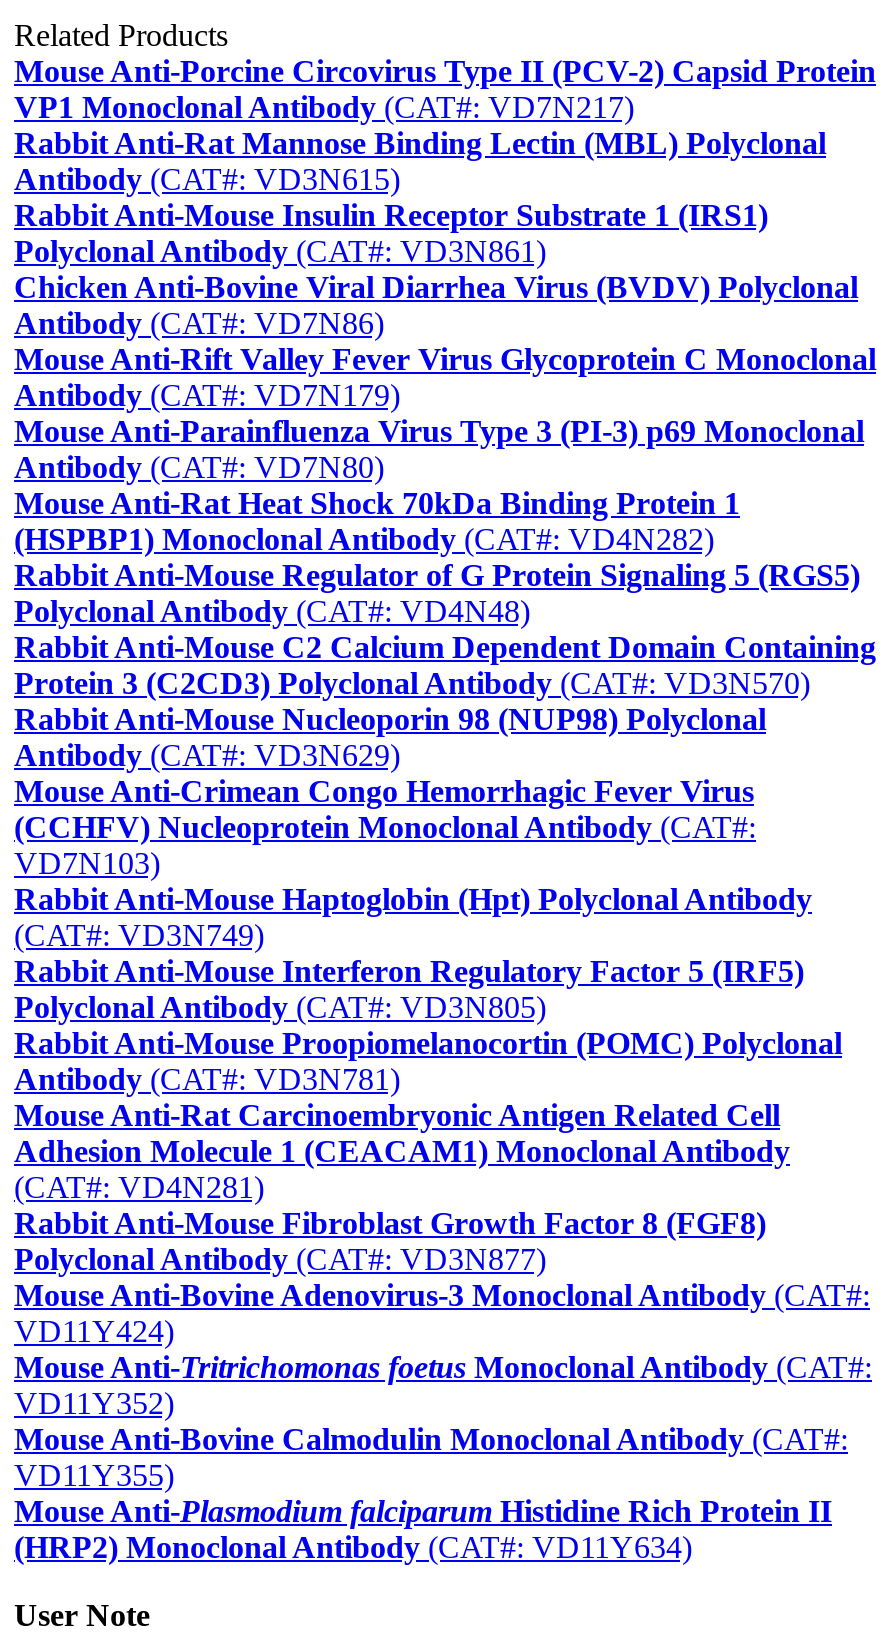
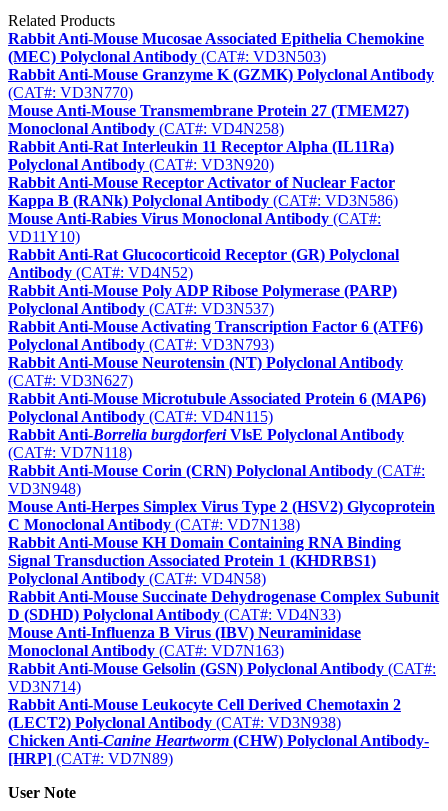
[14,55,876,1565] Mouse Anti-Porcine Circovirus Type II (PCV-2) Capsid Protein | VP1 Monoclonal Antibody (CAT#: VD7N217) | Rabbit Anti-Rat Mannose Binding Lectin (MBL) Polyclonal | Antibody (CAT#: VD3N615) | Rabbit Anti-Mouse Insulin Receptor Substrate 1 (IRS1) | Polyclonal Antibody (CAT#: VD3N861) | Chicken Anti-Bovine Viral Diarrhea Virus (BVDV) Polyclonal | Antibody (CAT#: VD7N86) | Mouse Anti-Rift Valley Fever Virus Glycoprotein C Monoclonal | Antibody (CAT#: VD7N179) | Mouse Anti-Parainfluenza Virus Type 3 (PI-3) p69 Monoclonal | Antibody (CAT#: VD7N80) | Mouse Anti-Rat Heat Shock 70kDa Binding Protein 1 | (HSPBP1) Monoclonal Antibody (CAT#: VD4N282) | Rabbit Anti-Mouse Regulator of G Protein Signaling 5 (RGS5) | Polyclonal Antibody (CAT#: VD4N48) | Rabbit Anti-Mouse C2 Calcium Dependent Domain Containing | Protein 3 (C2CD3) Polyclonal Antibody (CAT#: VD3N570) | Rabbit Anti-Mouse Nucleoporin 98 (NUP98) Polyclonal | Antibody (CAT#: VD3N629) | Mouse Anti-Crimean Congo Hemorrhagic Fever Virus | (CCHFV) Nucleoprotein Monoclonal Antibody (CAT#: | VD7N103) | Rabbit Anti-Mouse Haptoglobin (Hpt) Polyclonal Antibody | (CAT#: VD3N749) | Rabbit Anti-Mouse Interferon Regulatory Factor 5 (IRF5) | Polyclonal Antibody (CAT#: VD3N805) | Rabbit Anti-Mouse Proopiomelanocortin (POMC) Polyclonal | Antibody (CAT#: VD3N781) | Mouse Anti-Rat Carcinoembryonic Antigen Related Cell | Adhesion Molecule 1 (CEACAM1) Monoclonal Antibody | (CAT#: VD4N281) | Rabbit Anti-Mouse Fibroblast Growth Factor 8 (FGF8) | Polyclonal Antibody (CAT#: VD3N877) | Mouse Anti-Bovine Adenovirus-3 Monoclonal Antibody (CAT#: | VD11Y424) | Mouse Anti-Tritrichomonas foetus Monoclonal Antibody (CAT#: | VD11Y352) | Mouse Anti-Bovine Calmodulin Monoclonal Antibody (CAT#: | VD11Y355) | Mouse Anti-Plasmodium falciparum Histidine Rich Protein II | (HRP2) Monoclonal Antibody (CAT#: VD11Y634) -> [8,30,439,767] Rabbit Anti-Mouse Mucosae Associated Epithelia Chemokine | (MEC) Polyclonal Antibody (CAT#: VD3N503) | Rabbit Anti-Mouse Granzyme K (GZMK) Polyclonal Antibody | (CAT#: VD3N770) | Mouse Anti-Mouse Transmembrane Protein 27 (TMEM27) | Monoclonal Antibody (CAT#: VD4N258) | Rabbit Anti-Rat Interleukin 11 Receptor Alpha (IL11Ra) | Polyclonal Antibody (CAT#: VD3N920) | Rabbit Anti-Mouse Receptor Activator of Nuclear Factor | Kappa B (RANk) Polyclonal Antibody (CAT#: VD3N586) | Mouse Anti-Rabies Virus Monoclonal Antibody (CAT#: | VD11Y10) | Rabbit Anti-Rat Glucocorticoid Receptor (GR) Polyclonal | Antibody (CAT#: VD4N52) | Rabbit Anti-Mouse Poly ADP Ribose Polymerase (PARP) | Polyclonal Antibody (CAT#: VD3N537) | Rabbit Anti-Mouse Activating Transcription Factor 6 (ATF6) | Polyclonal Antibody (CAT#: VD3N793) | Rabbit Anti-Mouse Neurotensin (NT) Polyclonal Antibody | (CAT#: VD3N627) | Rabbit Anti-Mouse Microtubule Associated Protein 6 (MAP6) | Polyclonal Antibody (CAT#: VD4N115) | Rabbit Anti-Borrelia burgdorferi VlsE Polyclonal Antibody | (CAT#: VD7N118) | Rabbit Anti-Mouse Corin (CRN) Polyclonal Antibody (CAT#: | VD3N948) | Mouse Anti-Herpes Simplex Virus Type 2 (HSV2) Glycoprotein | C Monoclonal Antibody (CAT#: VD7N138) | Rabbit Anti-Mouse KH Domain Containing RNA Binding | Signal Transduction Associated Protein 1 (KHDRBS1) | Polyclonal Antibody (CAT#: VD4N58) | Rabbit Anti-Mouse Succinate Dehydrogenase Complex Subunit | D (SDHD) Polyclonal Antibody (CAT#: VD4N33) | Mouse Anti-Influenza B Virus (IBV) Neuraminidase | Monoclonal Antibody (CAT#: VD7N163) | Rabbit Anti-Mouse Gelsolin (GSN) Polyclonal Antibody (CAT#: | VD3N714) | Rabbit Anti-Mouse Leukocyte Cell Derived Chemotaxin 2 | (LECT2) Polyclonal Antibody (CAT#: VD3N938) | Chicken Anti-Canine Heartworm (CHW) Polyclonal Antibody- | [HRP] (CAT#: VD7N89)

